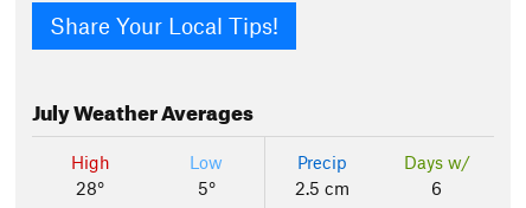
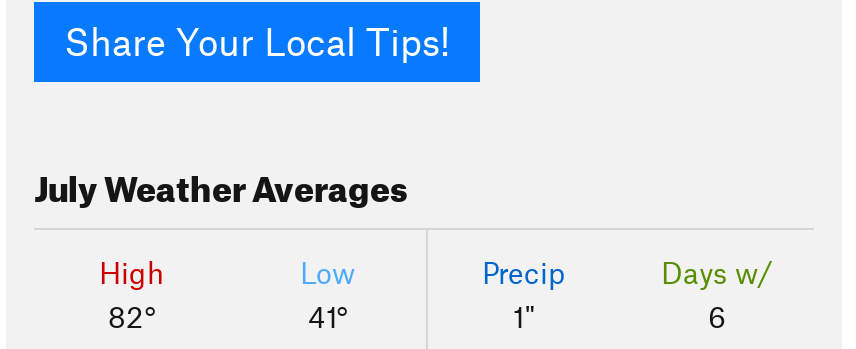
[76,178,104,199] 28° -> [108,299,156,335] 82°
[197,178,215,199] 5° -> [308,299,348,335] 41°
[295,178,349,199] 2.5 cm -> [513,299,535,335] 1"

